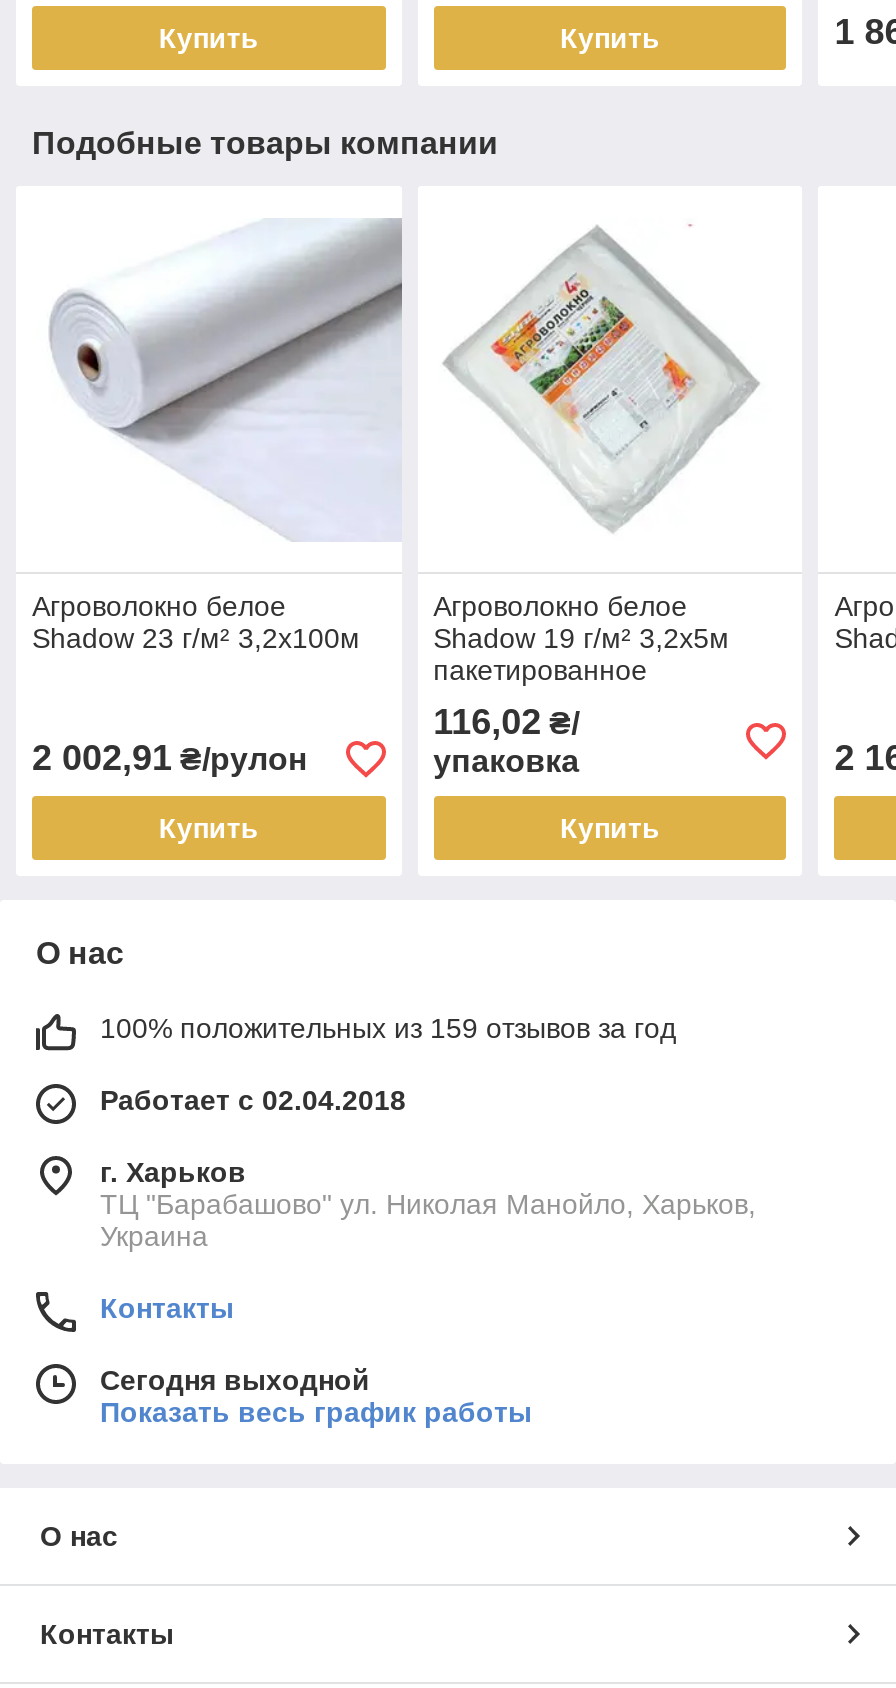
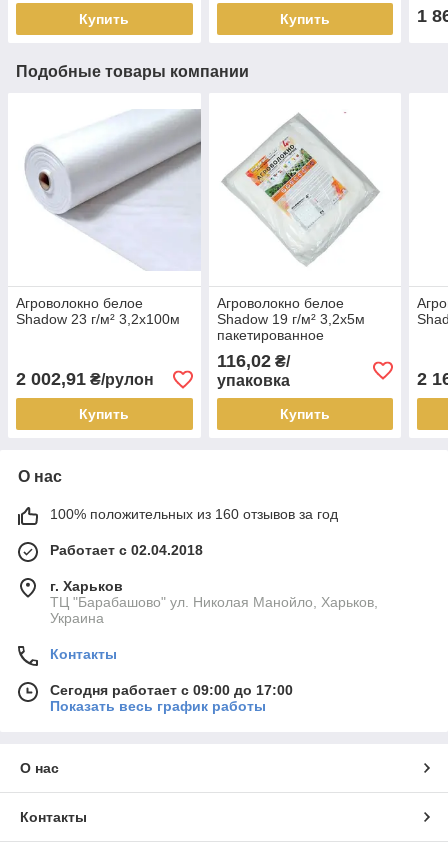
[100,1012,676,1044] 100% положительных из 159 отзывов за год -> [50,506,338,522] 100% положительных из 160 отзывов за год
[100,1364,370,1396] Сегодня выходной -> [50,682,293,698] Сегодня работает с 09:00 до 17:00

